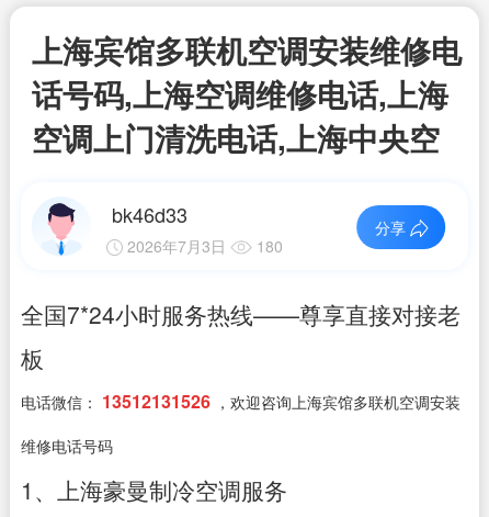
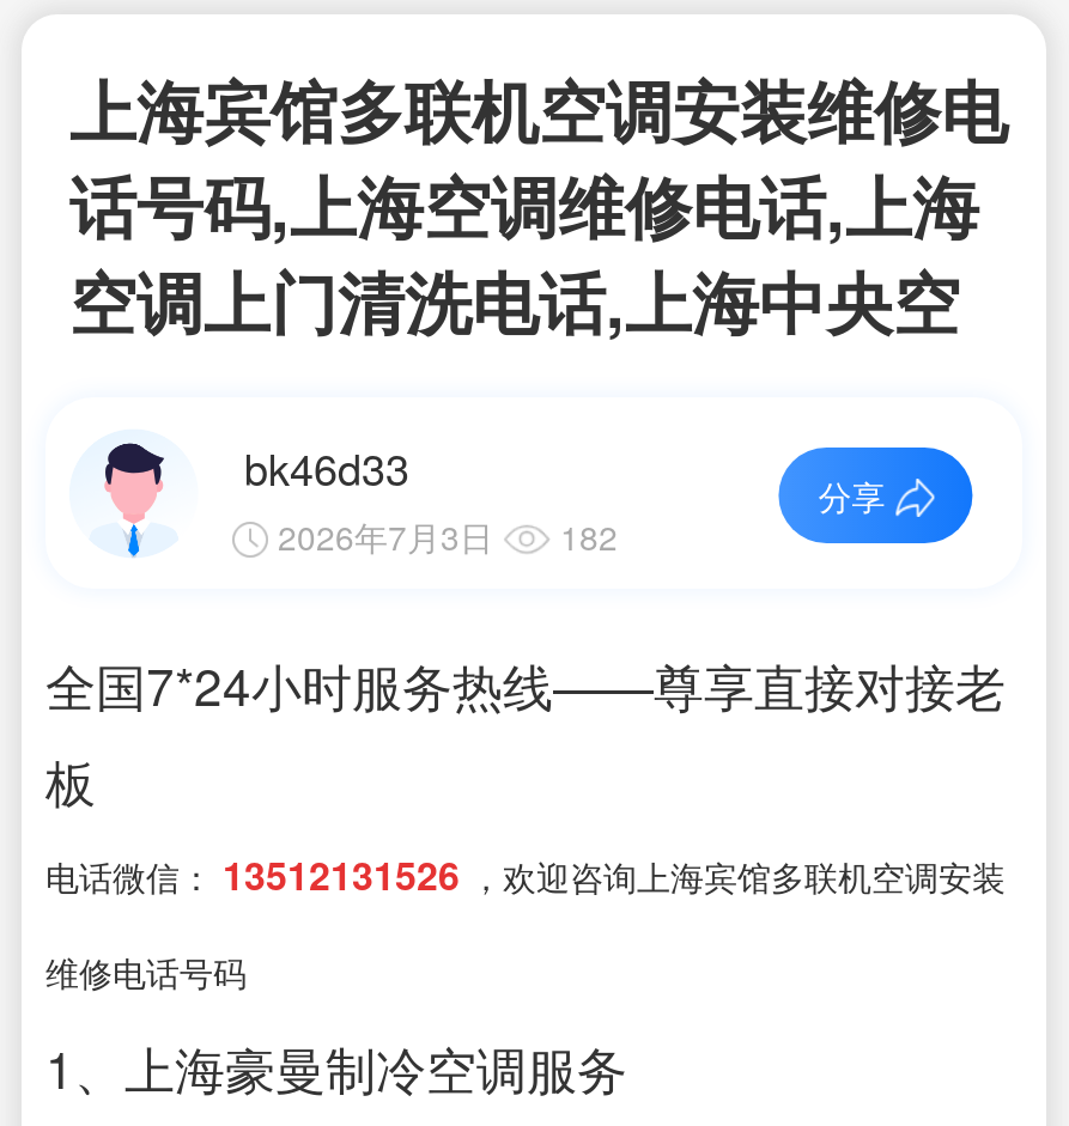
[127,235,283,257] 2026年7月3日 180 -> [278,512,618,560] 2026年7月3日 182

